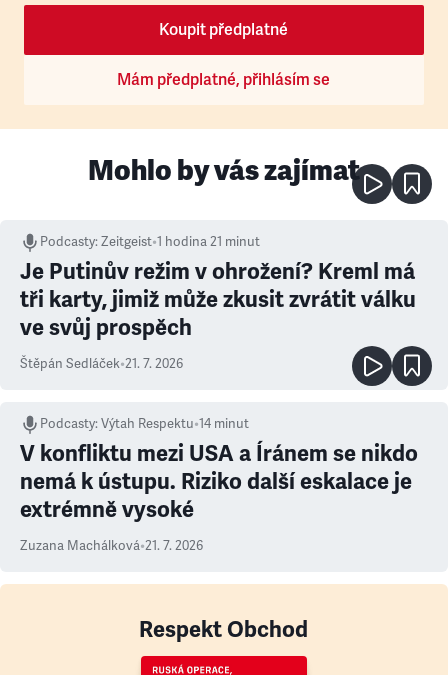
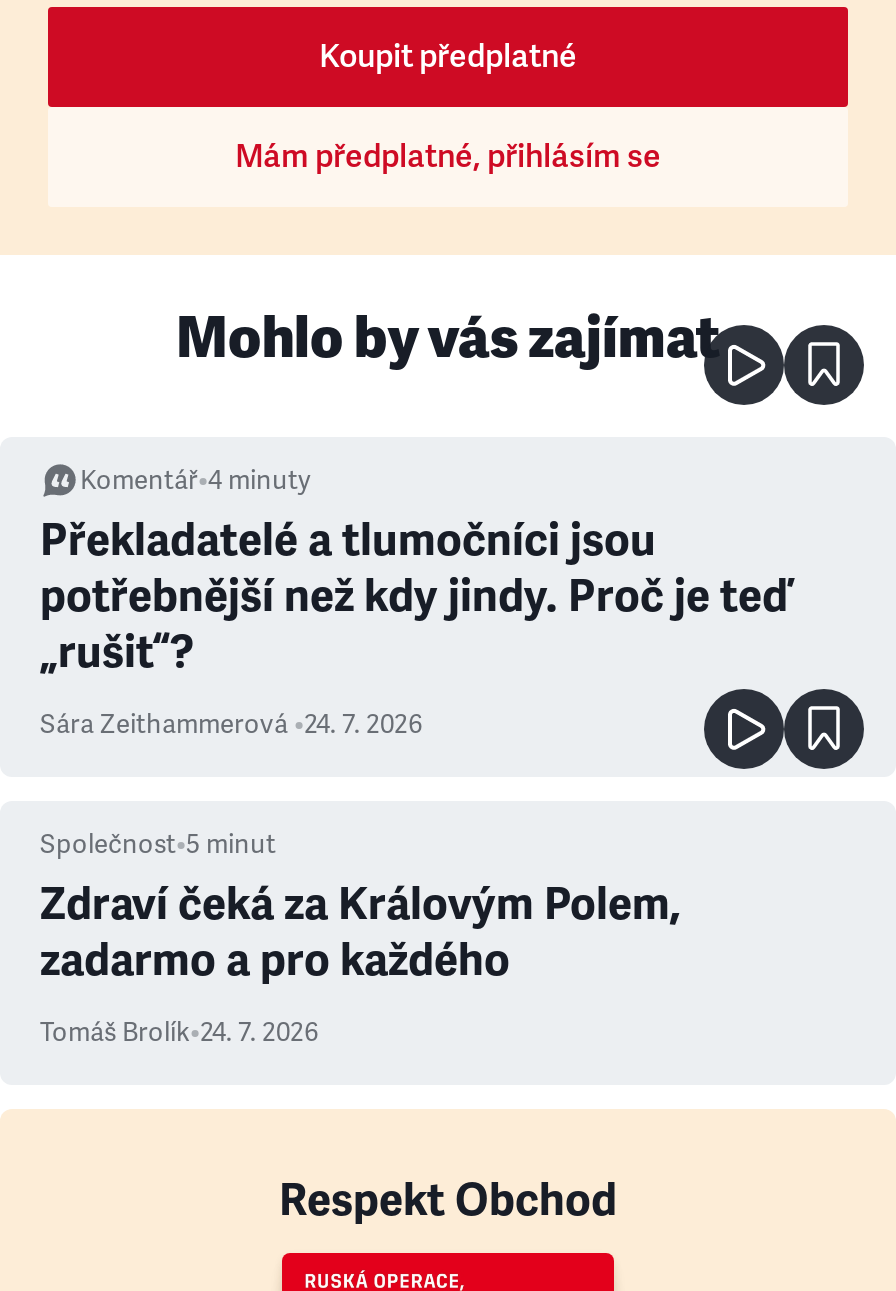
[20,234,416,341] Podcasty: Zeitgeist•1 hodina 21 minut | Je Putinův režim v ohrožení? Kreml má | tři karty, jimiž může zkusit zvrátit válku | ve svůj prospěch -> [40,466,792,680] Komentář•4 minuty | Překladatelé a tlumočníci jsou | potřebnější než kdy jindy. Proč je teď | „rušit“?
[20,356,183,372] Štěpán Sedláček •21. 7. 2026 -> [40,710,422,742] Sára Zeithammerová •24. 7. 2026
[20,416,418,523] Podcasty: Výtah Respektu•14 minut | V konfliktu mezi USA a Íránem se nikdo | nemá k ústupu. Riziko další eskalace je | extrémně vysoké -> [40,830,680,988] Společnost•5 minut | Zdraví čeká za Královým Polem, | zadarmo a pro každého
[20,538,203,554] Zuzana Machálková•21. 7. 2026 -> [40,1018,318,1050] Tomáš Brolík•24. 7. 2026

